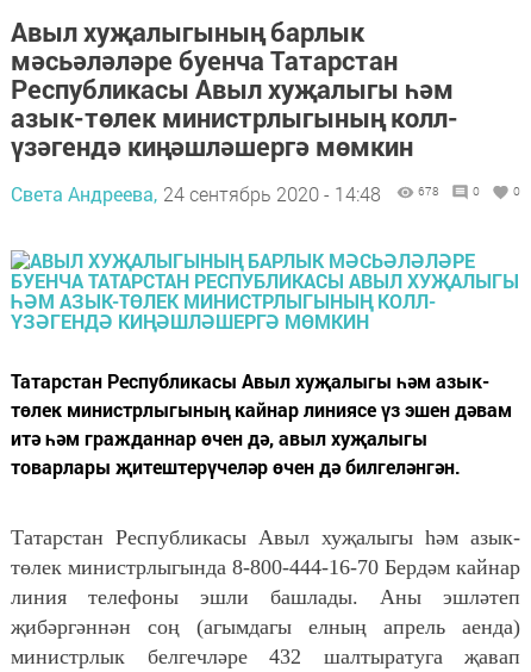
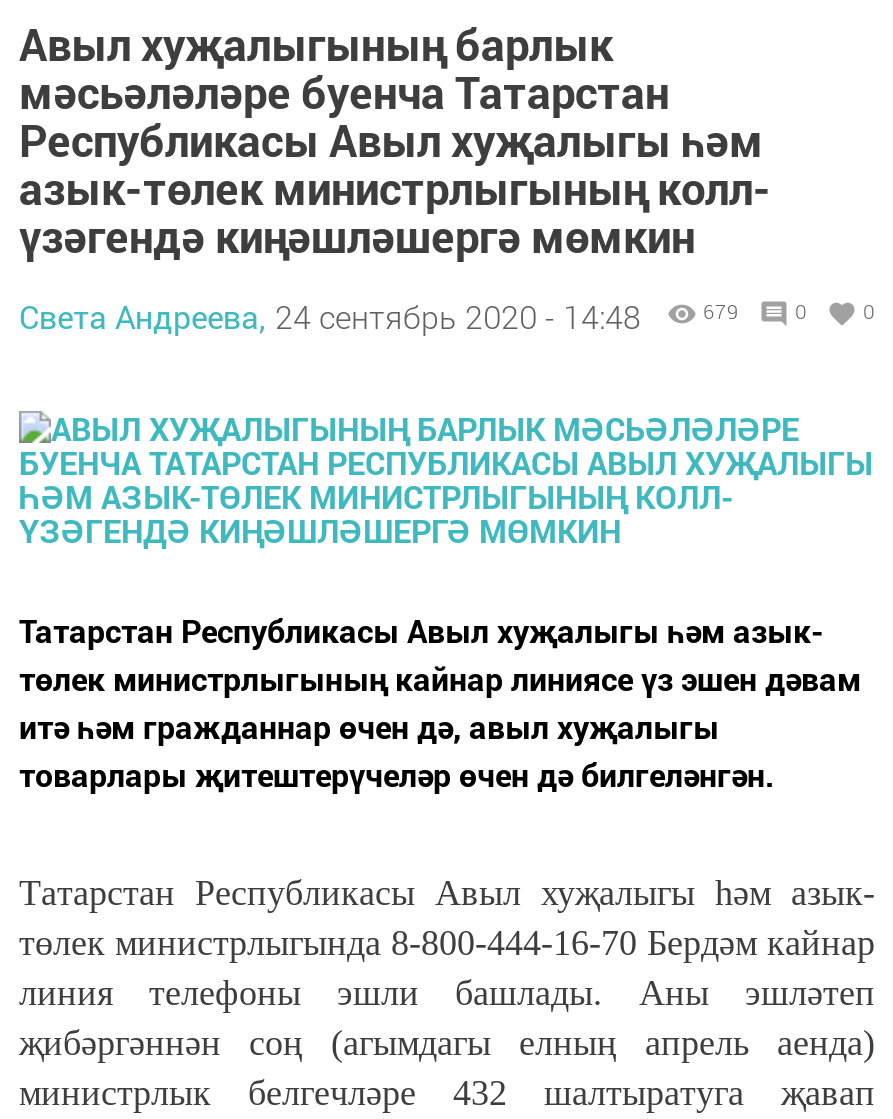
[418,184,439,199] 678 -> [703,300,739,326] 679

